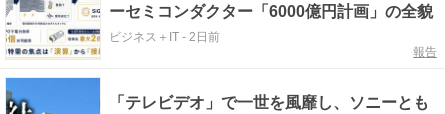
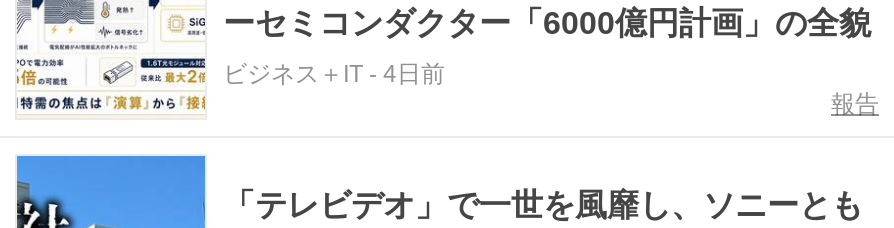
[109,30,220,44] ビジネス＋IT - 2日前 -> [223,60,445,88] ビジネス＋IT - 4日前

